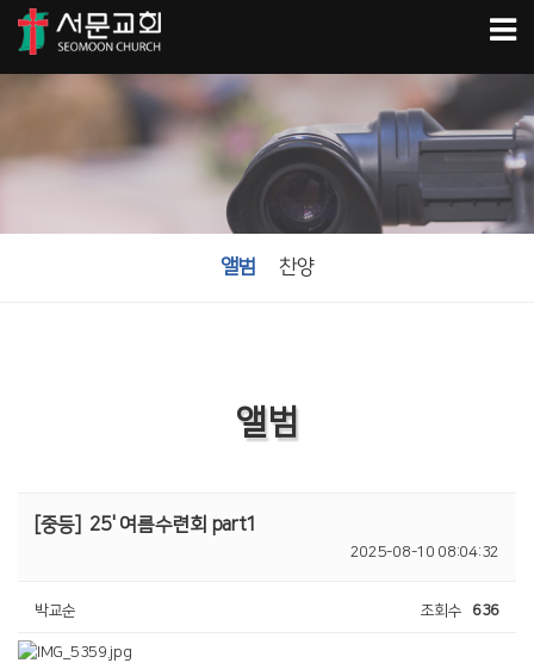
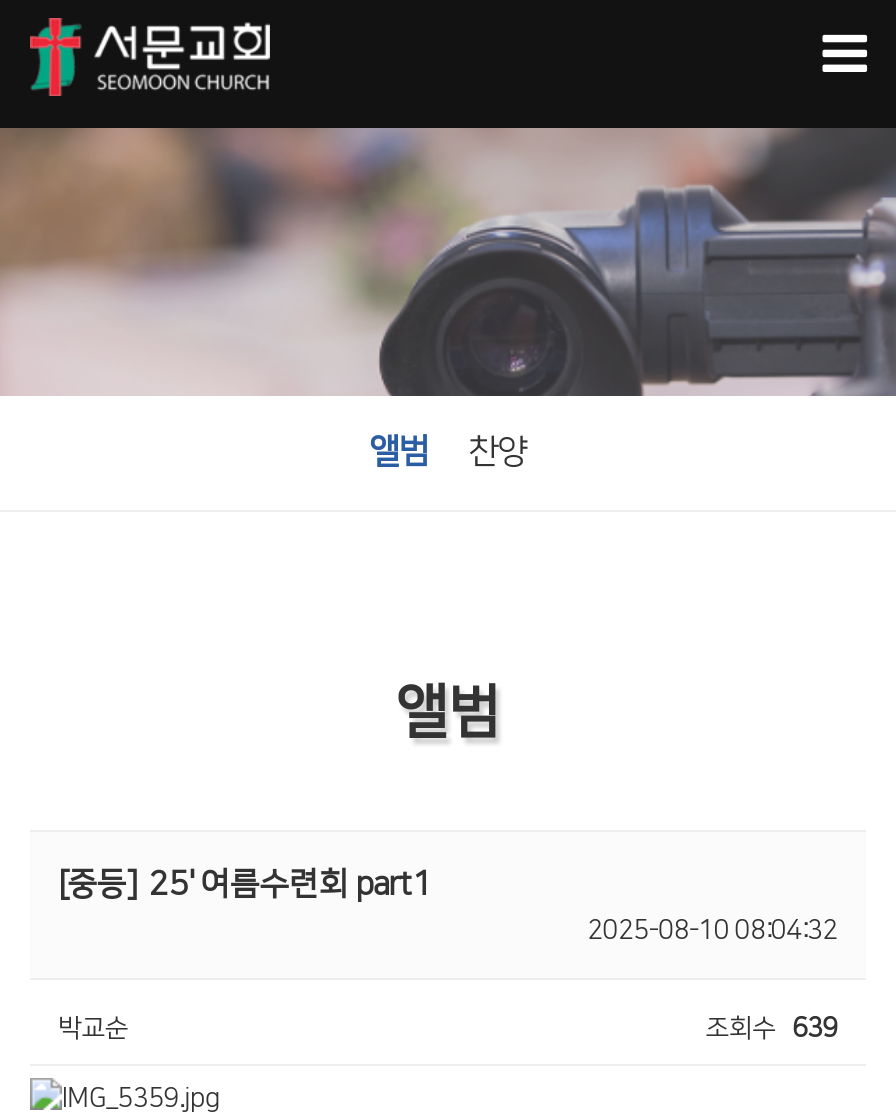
[420,603,499,619] 조회수 636 -> [705,1015,838,1043] 조회수 639

